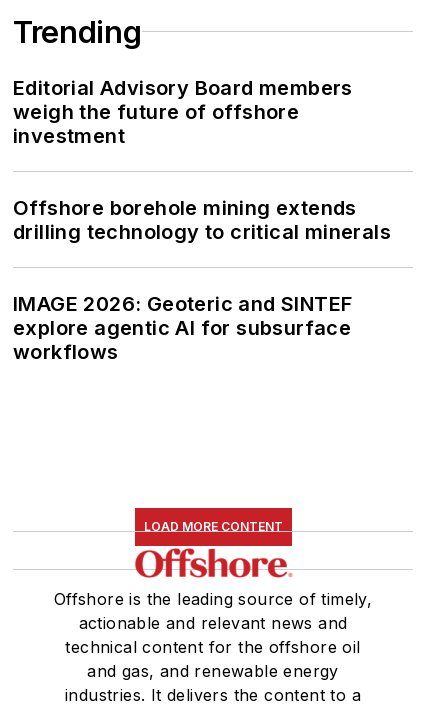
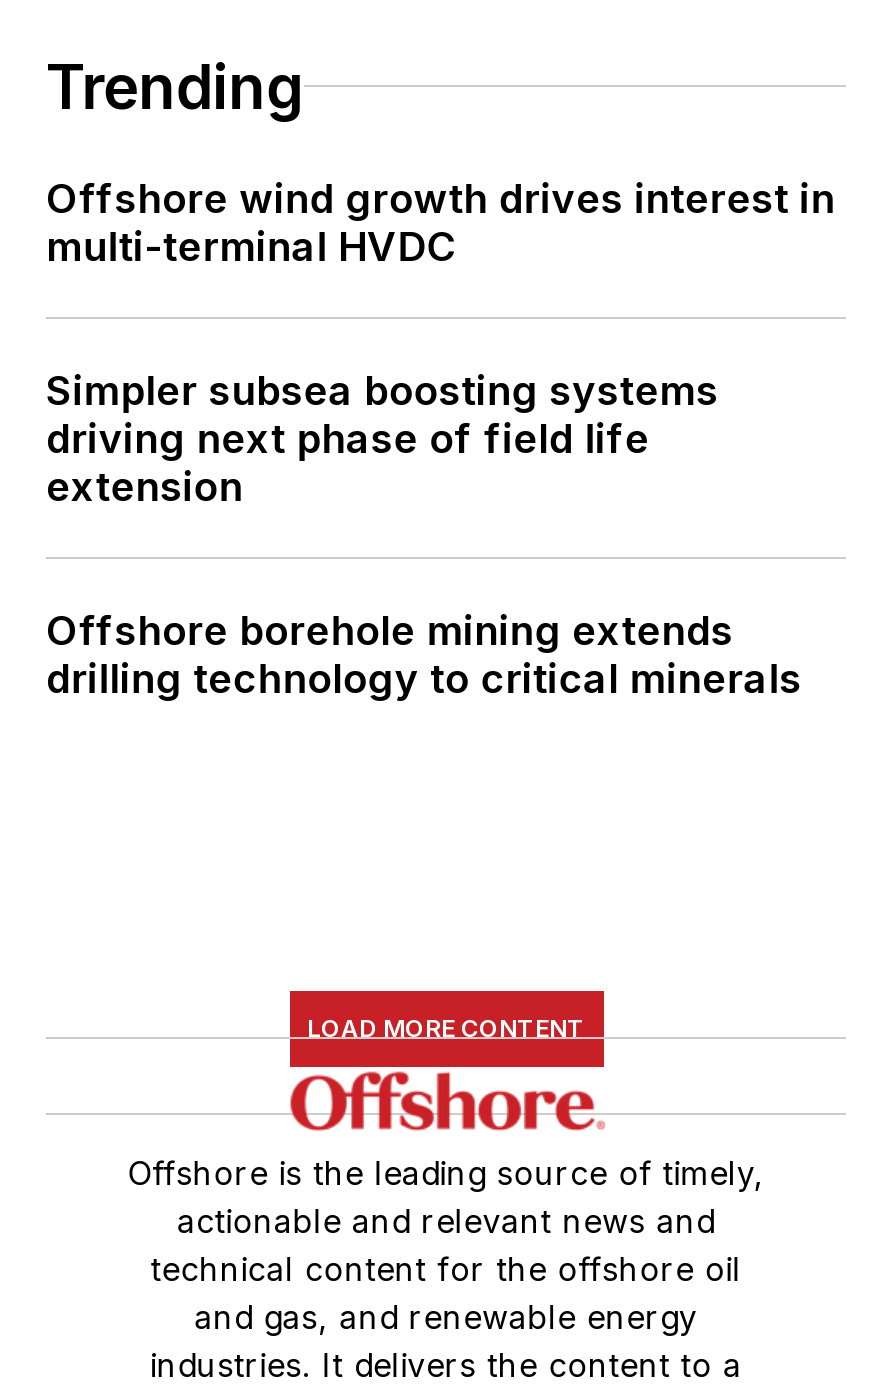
[13,76,353,148] Editorial Advisory Board members | weigh the future of offshore | investment -> [46,175,835,511] Offshore wind growth drives interest in | multi-terminal HVDC | Simpler subsea boosting systems | driving next phase of field life | extension
moved [13,196,391,244] -> [46,607,802,703]: Offshore borehole mining extends | drilling technology to critical minerals
[13,292,352,364] IMAGE 2026: Geoteric and SINTEF | explore agentic AI for subsurface | workflows -> none

